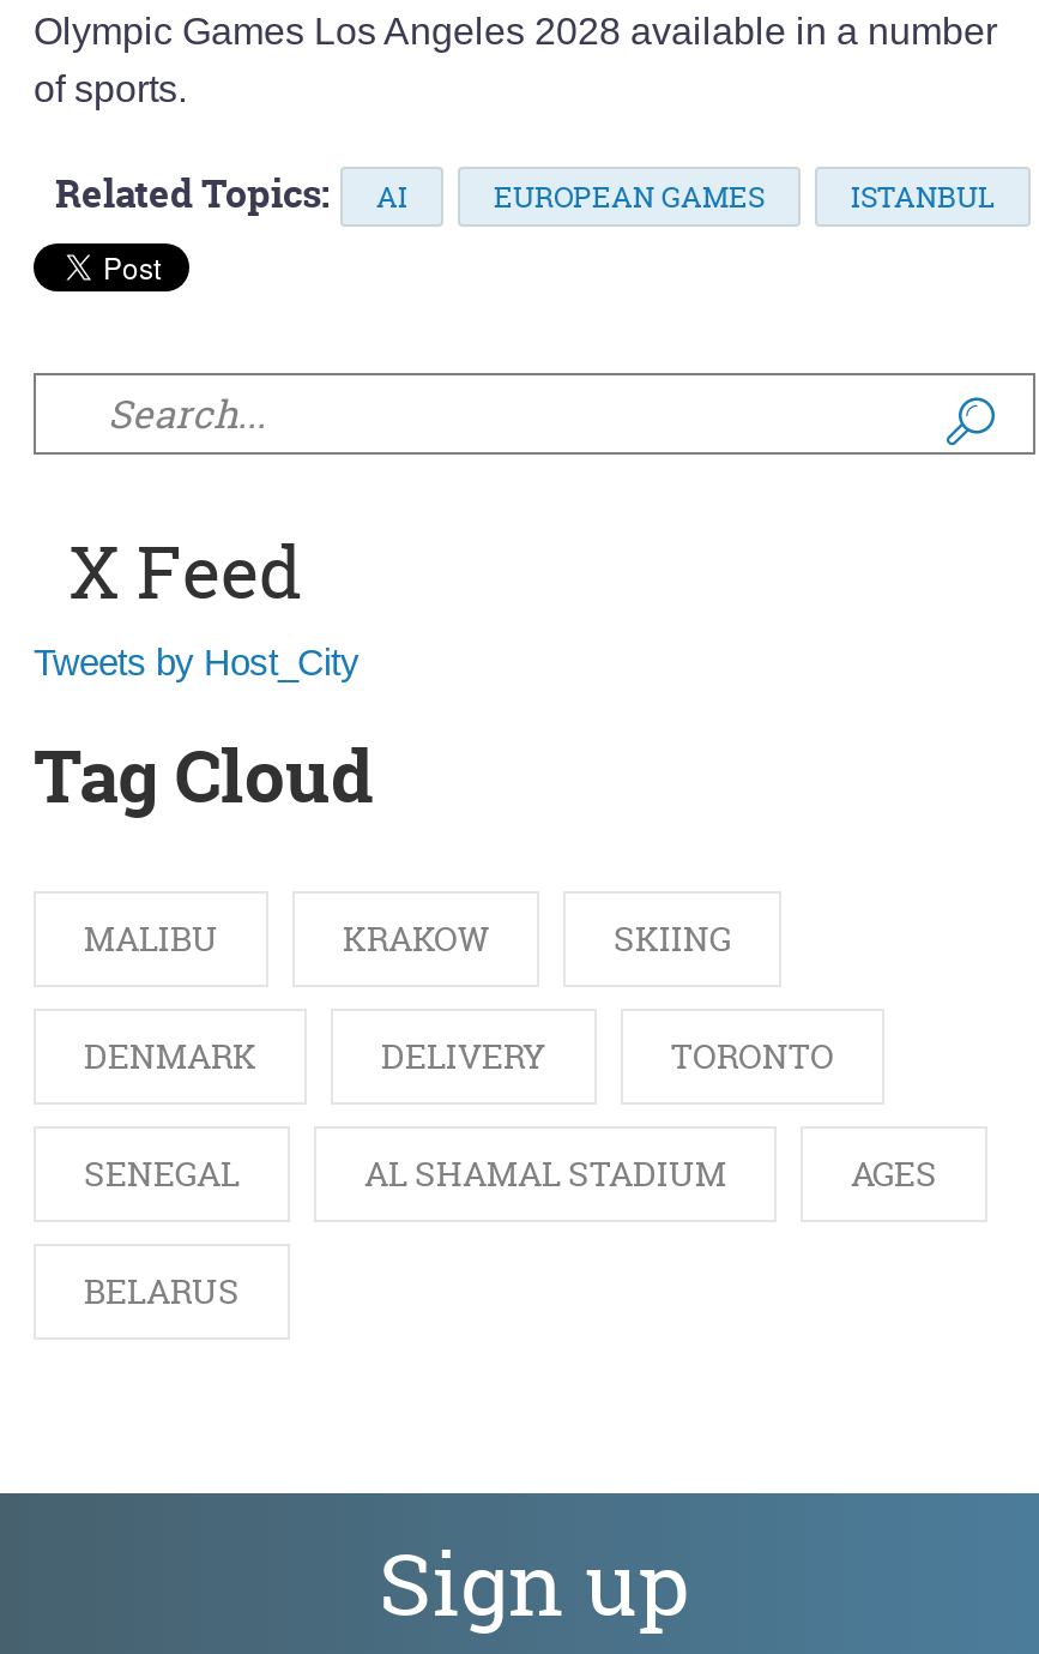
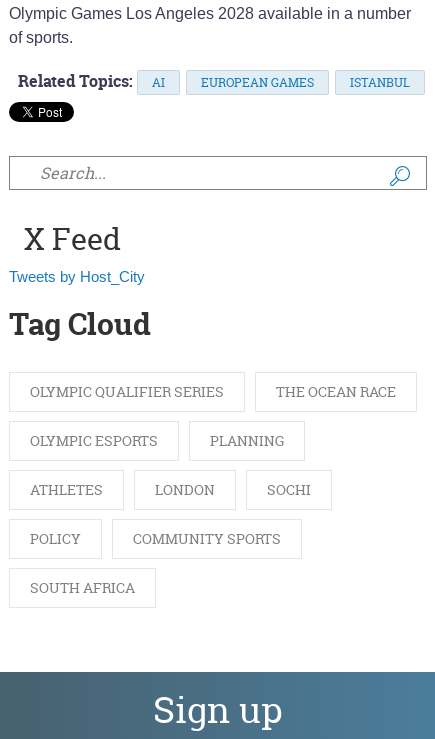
[84,914,937,1313] MALIBU | KRAKOW | SKIING | DENMARK | DELIVERY | TORONTO | SENEGAL | AL SHAMAL STADIUM | AGES | BELARUS -> [30,382,396,597] OLYMPIC QUALIFIER SERIES | THE OCEAN RACE | OLYMPIC ESPORTS | PLANNING | ATHLETES | LONDON | SOCHI | POLICY | COMMUNITY SPORTS | SOUTH AFRICA

